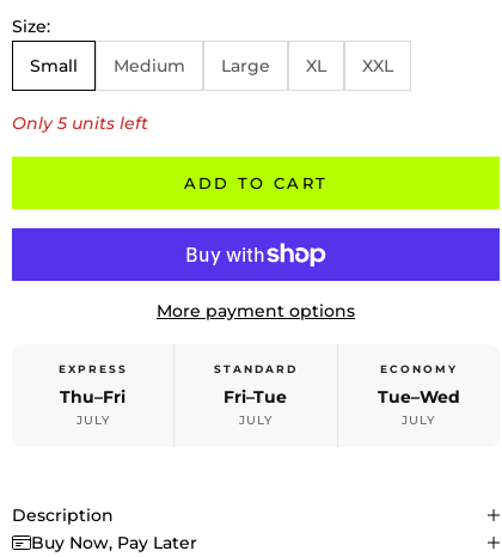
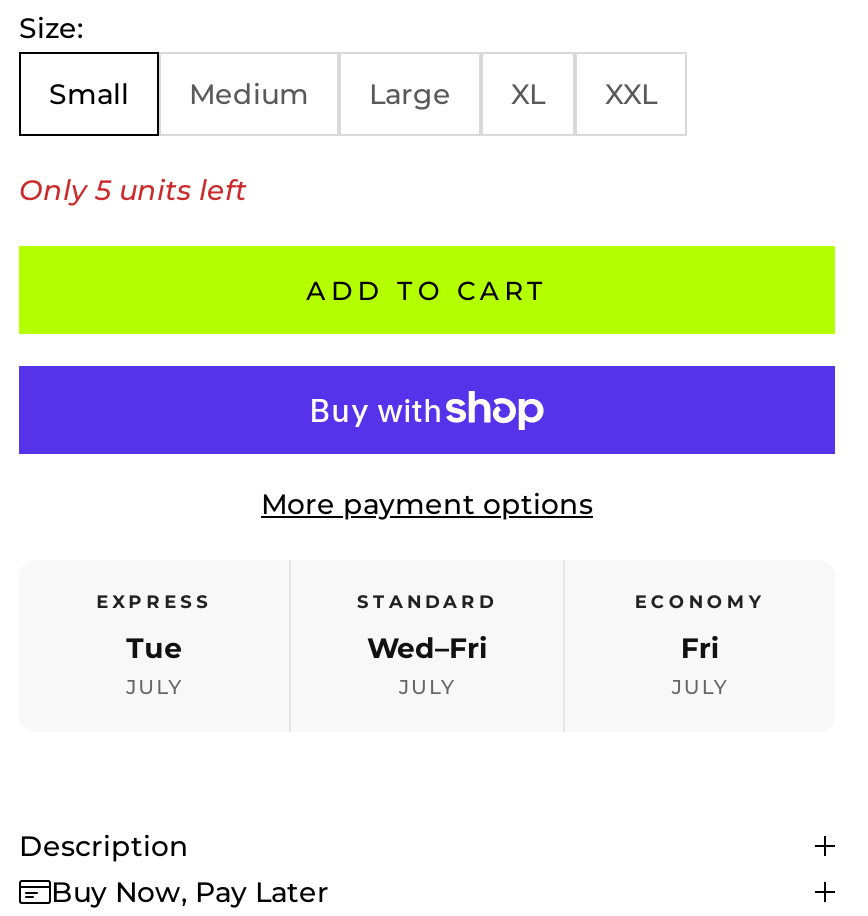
[60,386,126,407] Thu–Fri -> [126,630,182,666] Tue
[224,386,287,407] Fri–Tue -> [367,630,487,666] Wed–Fri
[377,386,460,407] Tue–Wed -> [681,630,719,666] Fri

